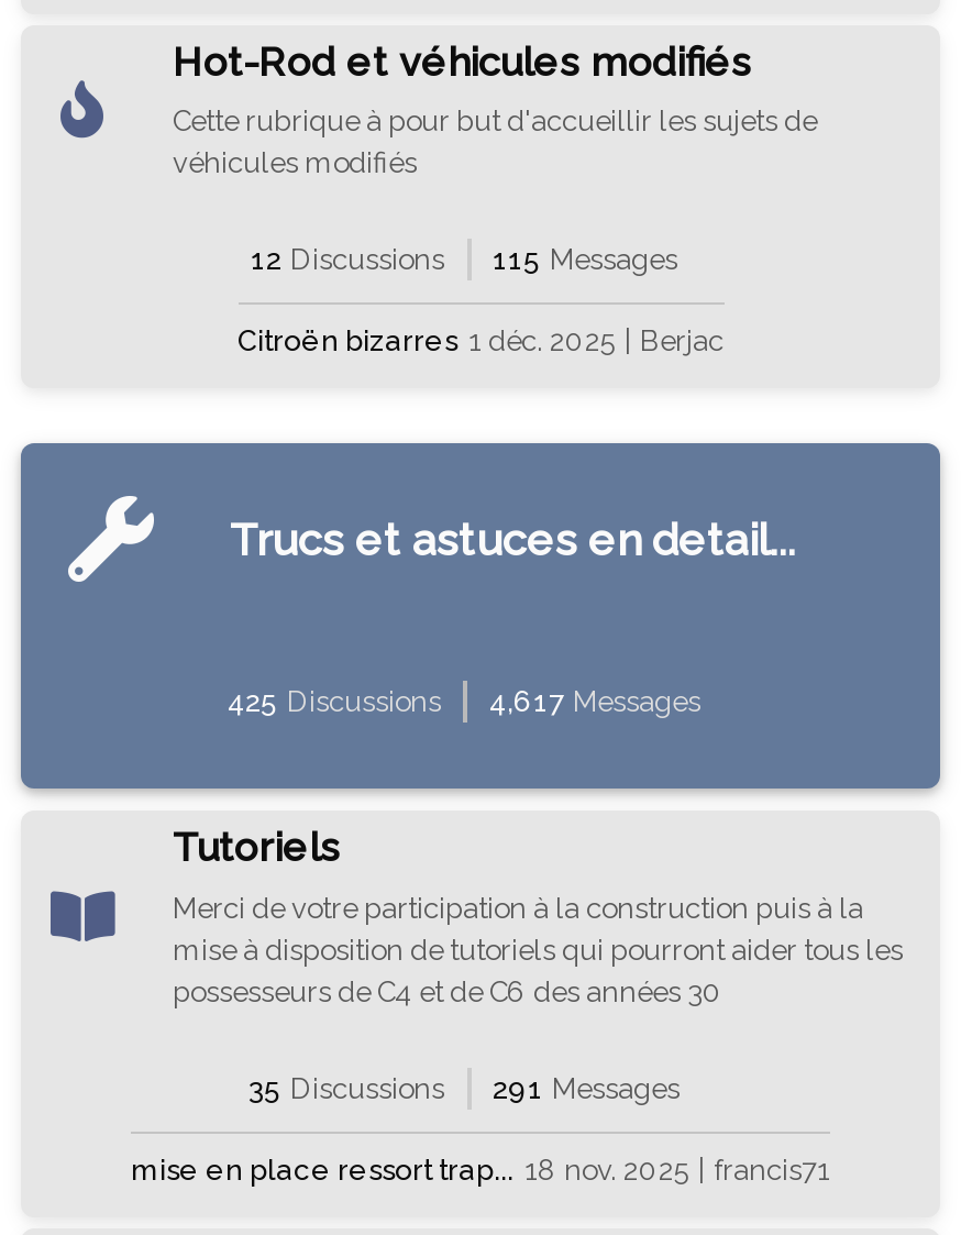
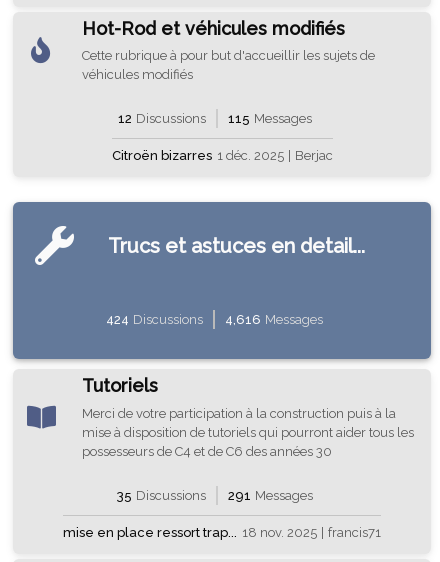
[228,685,441,718] 425 Discussions -> [106,312,203,327] 424 Discussions
[489,685,700,718] 4,617 Messages -> [225,312,323,327] 4,616 Messages

